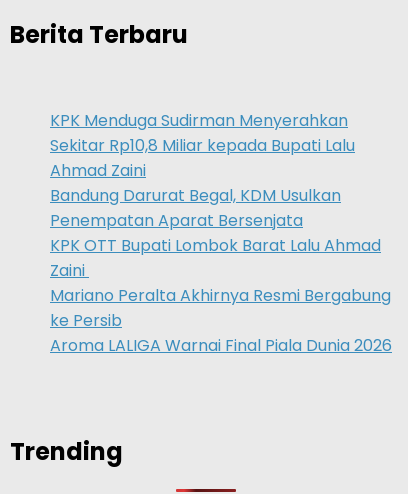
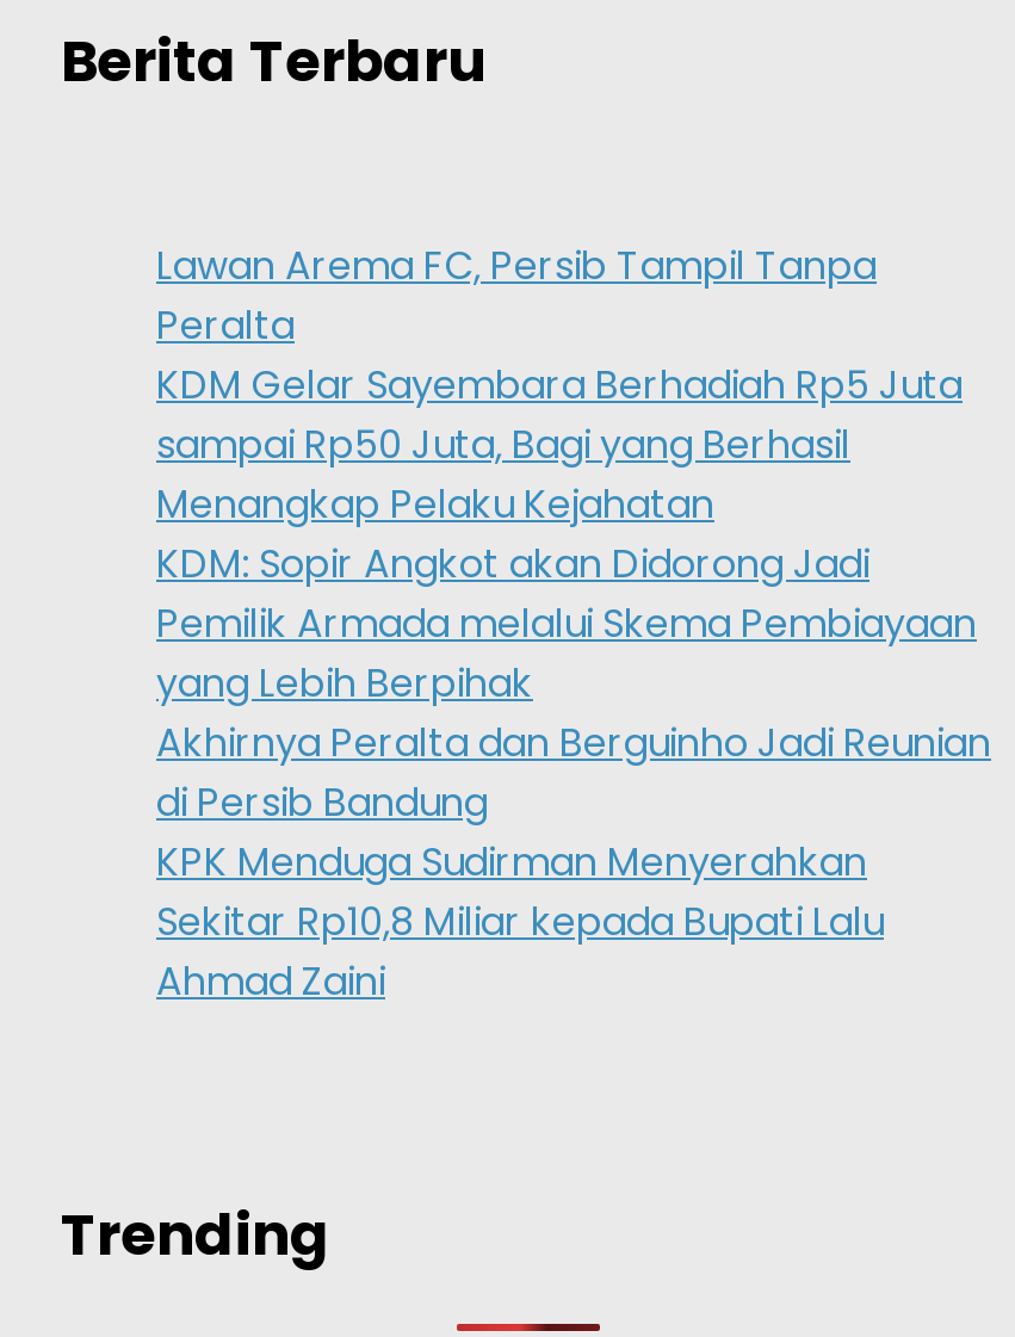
none -> [156,239,991,831] Lawan Arema FC, Persib Tampil Tanpa | Peralta | KDM Gelar Sayembara Berhadiah Rp5 Juta | sampai Rp50 Juta, Bagi yang Berhasil | Menangkap Pelaku Kejahatan | KDM: Sopir Angkot akan Didorong Jadi | Pemilik Armada melalui Skema Pembiayaan | yang Lebih Berpihak | Akhirnya Peralta dan Berguinho Jadi Reunian | di Persib Bandung
moved [50,109,355,182] -> [156,836,884,1010]: KPK Menduga Sudirman Menyerahkan | Sekitar Rp10,8 Miliar kepada Bupati Lalu | Ahmad Zaini
[50,184,392,357] Bandung Darurat Begal, KDM Usulkan | Penempatan Aparat Bersenjata | KPK OTT Bupati Lombok Barat Lalu Ahmad | Zaini | Mariano Peralta Akhirnya Resmi Bergabung | ke Persib | Aroma LALIGA Warnai Final Piala Dunia 2026 -> none

